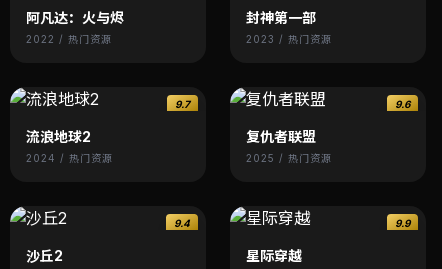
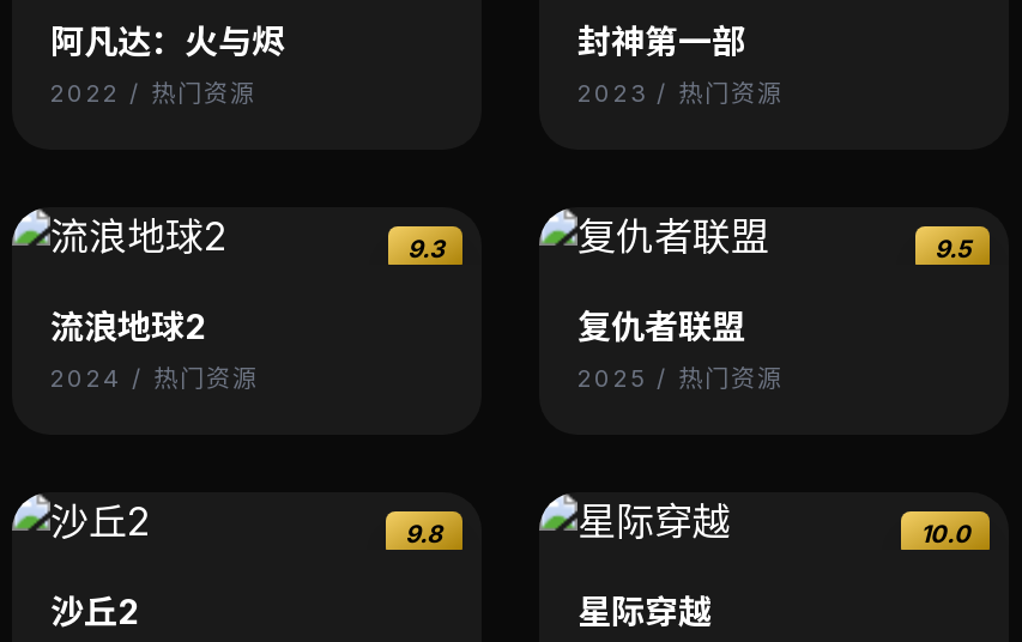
[175,98,190,110] 9.7 -> [407,233,443,262] 9.3
[395,98,410,110] 9.6 -> [935,233,970,262] 9.5
[174,217,190,229] 9.4 -> [405,518,443,547] 9.8
[395,217,410,229] 9.9 -> [920,518,970,547] 10.0

